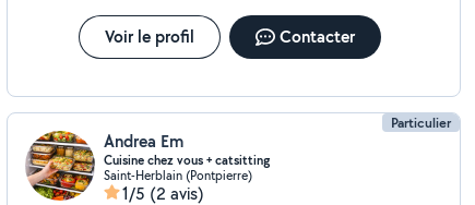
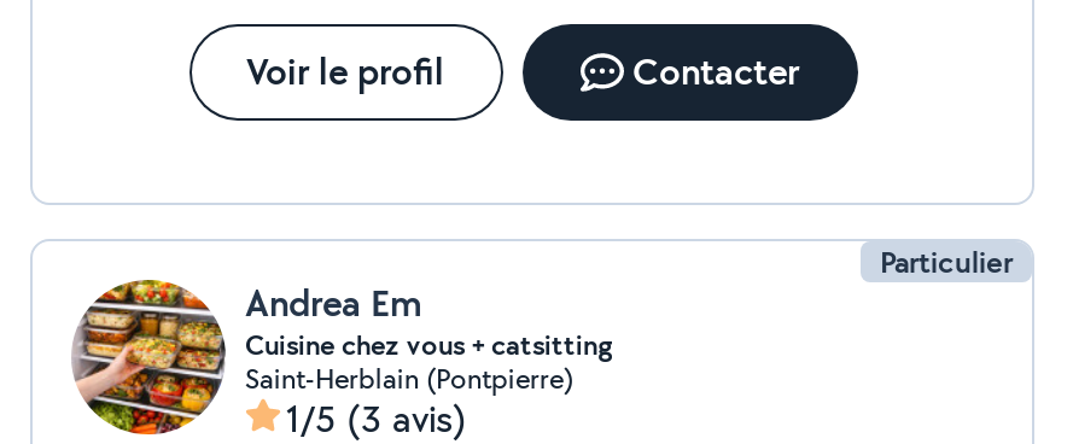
[122,182,204,205] 1/5 (2 avis) -> [286,393,467,444] 1/5 (3 avis)

